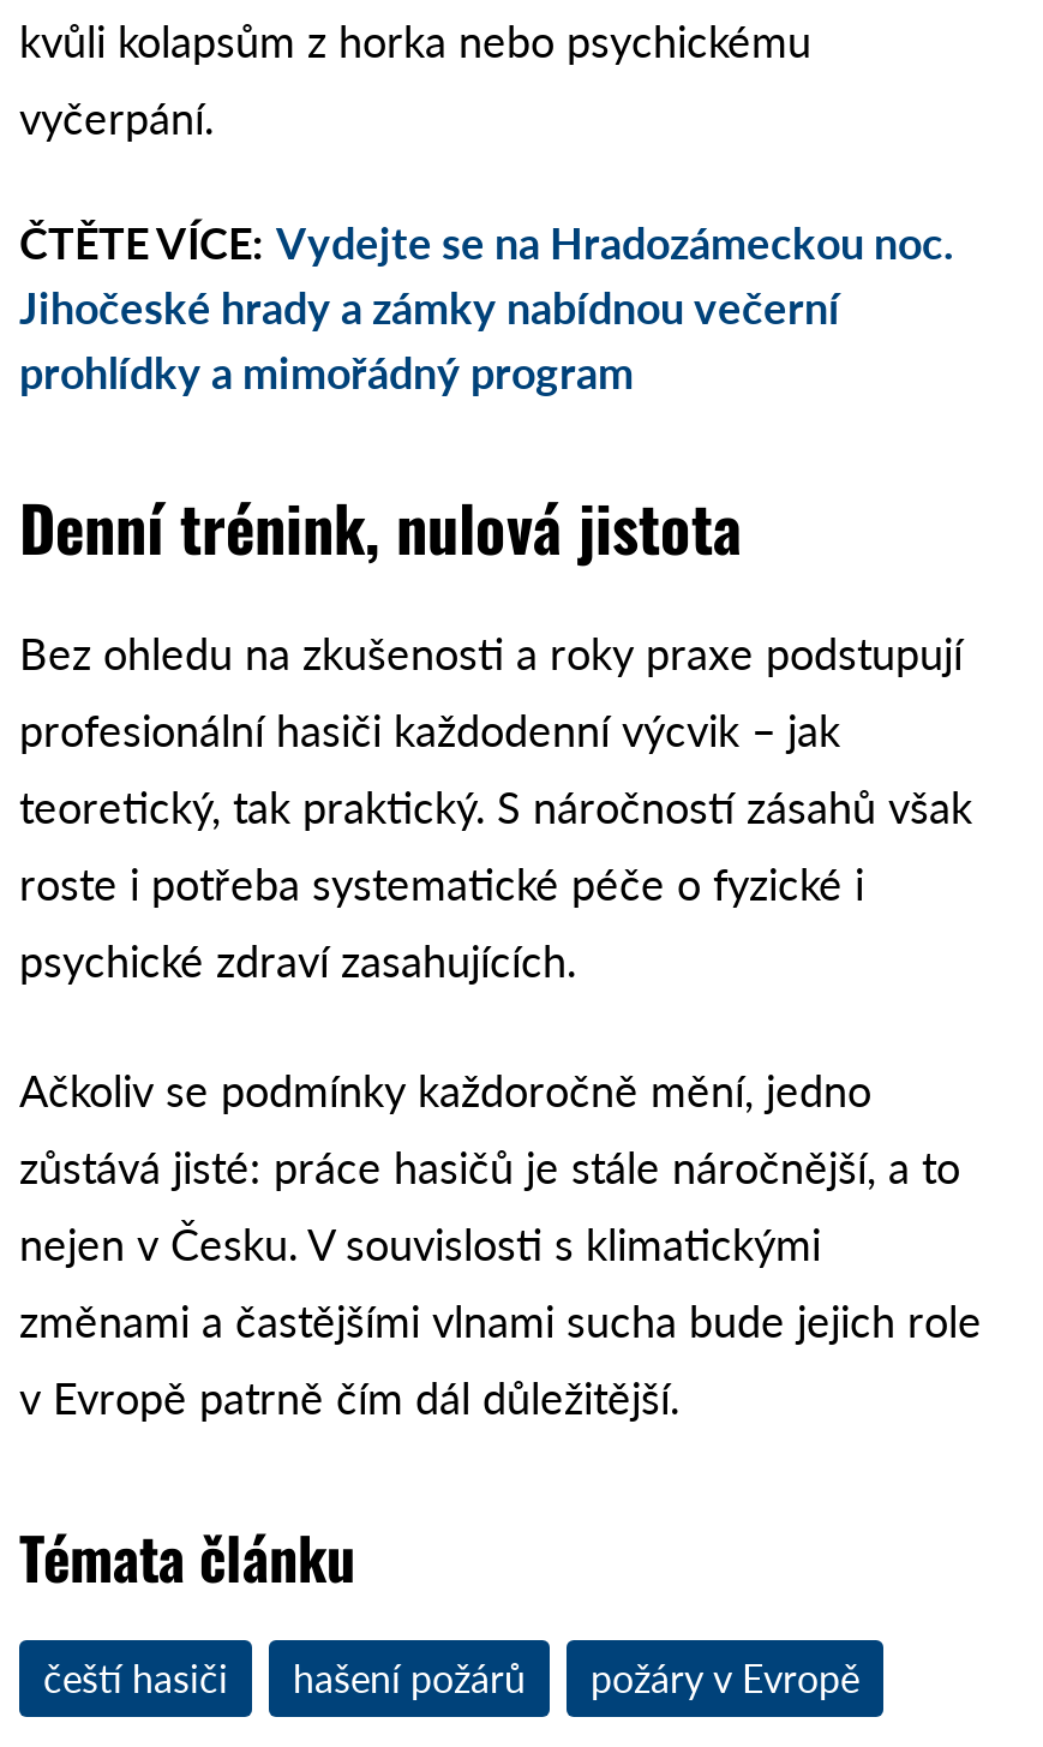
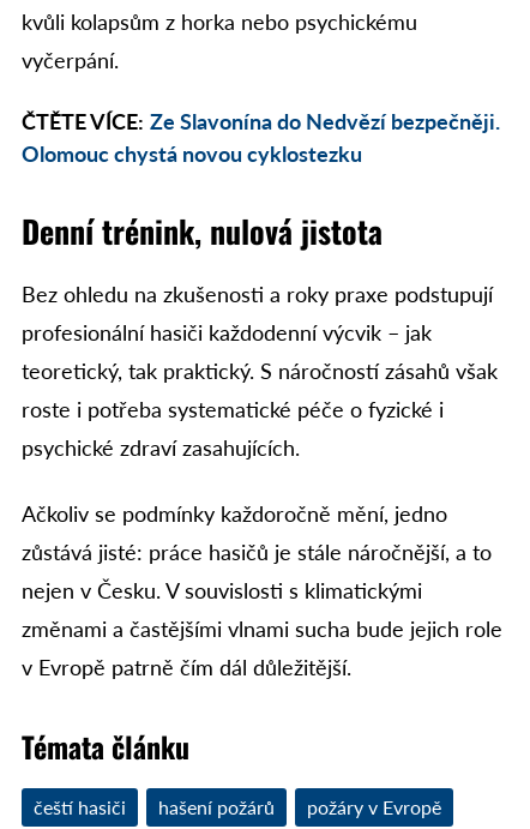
[19,216,953,399] ČTĚTE VÍCE: Vydejte se na Hradozámeckou noc. | Jihočeské hrady a zámky nabídnou večerní | prohlídky a mimořádný program -> [22,109,500,167] ČTĚTE VÍCE: Ze Slavonína do Nedvězí bezpečněji. | Olomouc chystá novou cyklostezku

